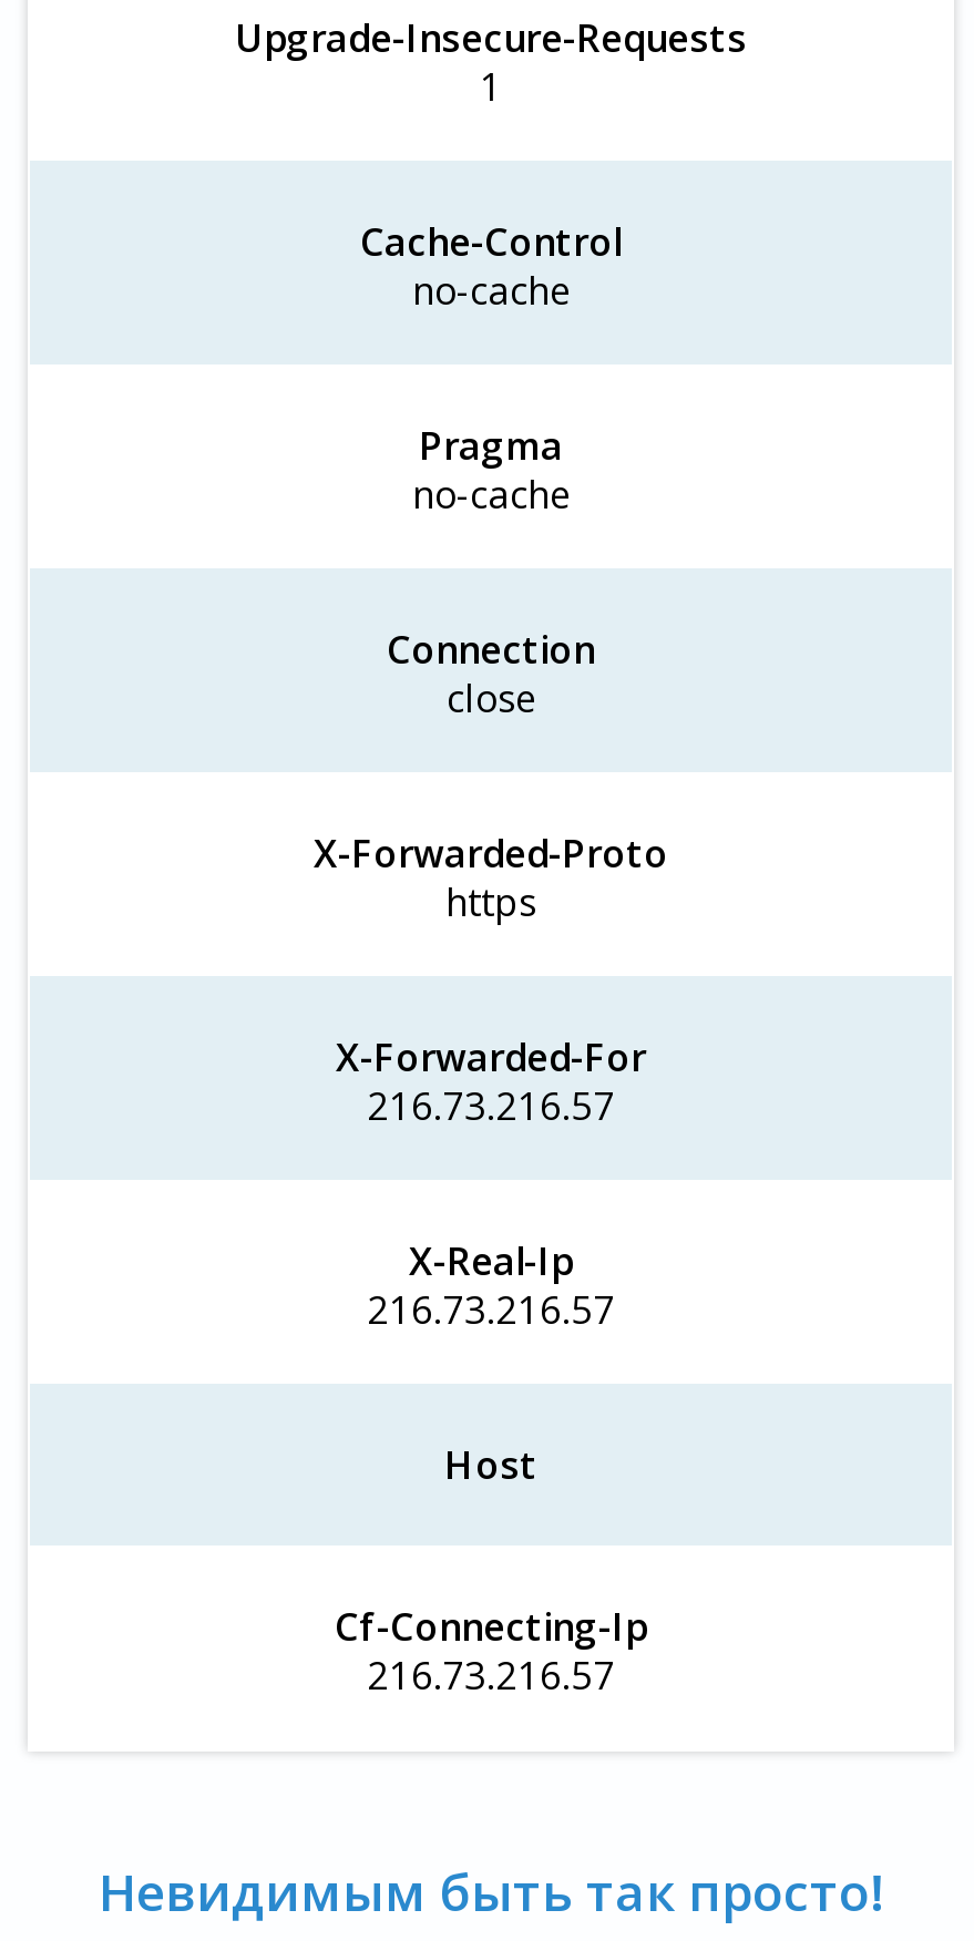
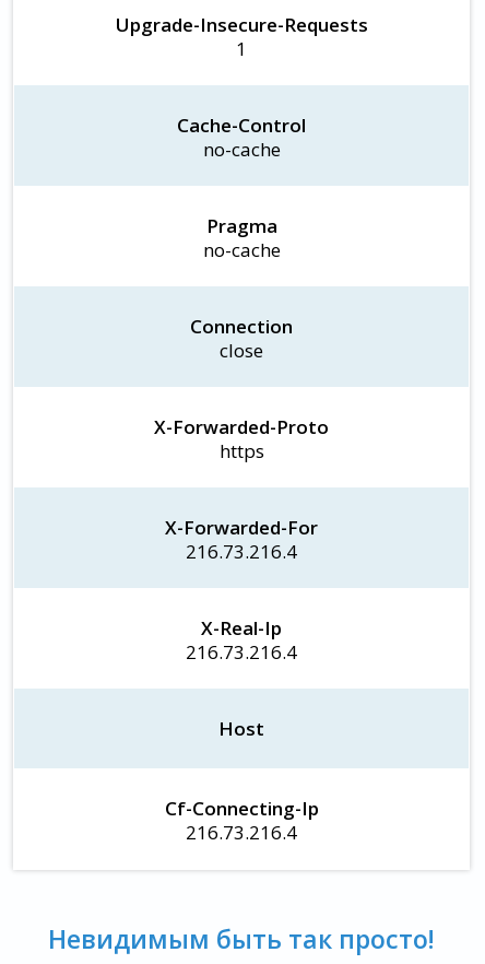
[367,1080,615,1131] 216.73.216.57 -> [186,539,297,564] 216.73.216.4
[367,1284,615,1335] 216.73.216.57 -> [186,639,297,665] 216.73.216.4
[367,1650,615,1701] 216.73.216.57 -> [186,820,297,845] 216.73.216.4

